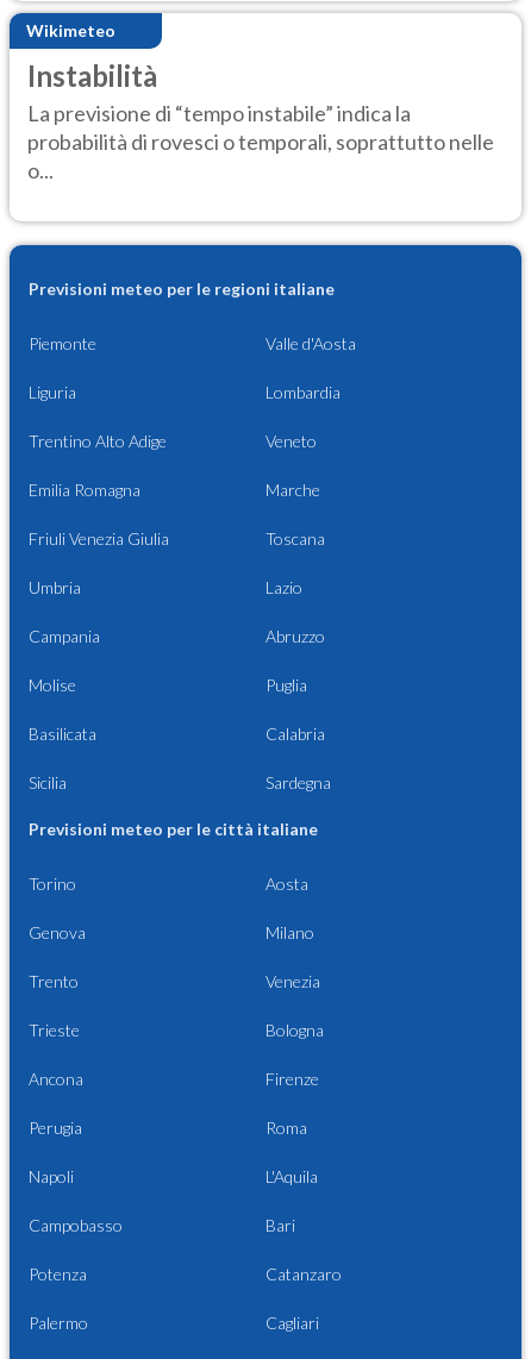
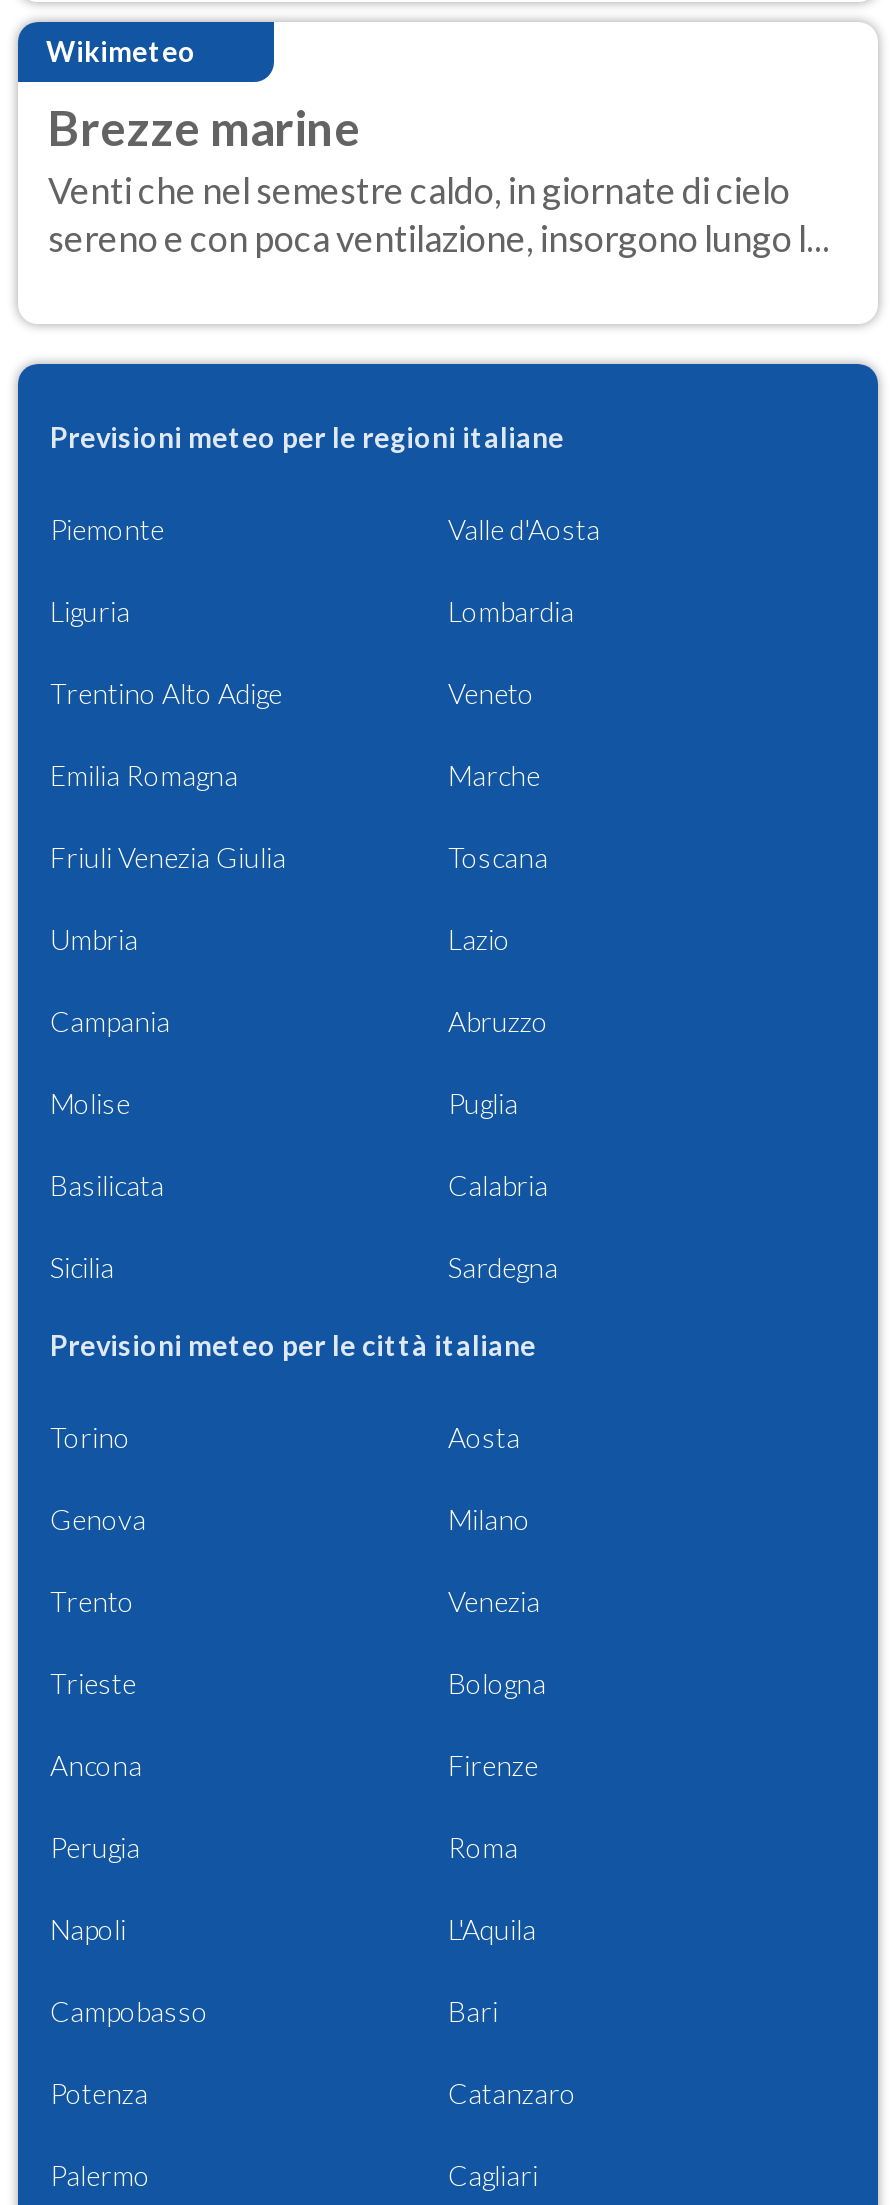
[27,58,494,184] Instabilità | La previsione di “tempo instabile” indica la | probabilità di rovesci o temporali, soprattutto nelle | o... -> [48,98,830,261] Brezze marine | Venti che nel semestre caldo, in giornate di cielo | sereno e con poca ventilazione, insorgono lungo l...

